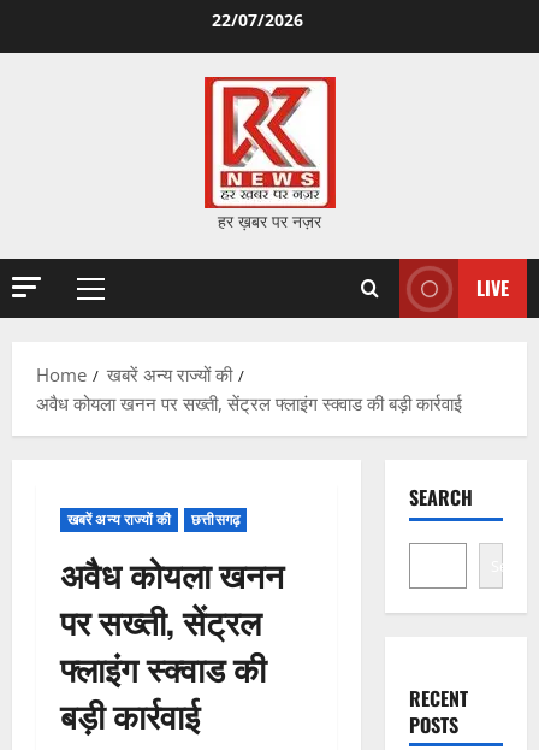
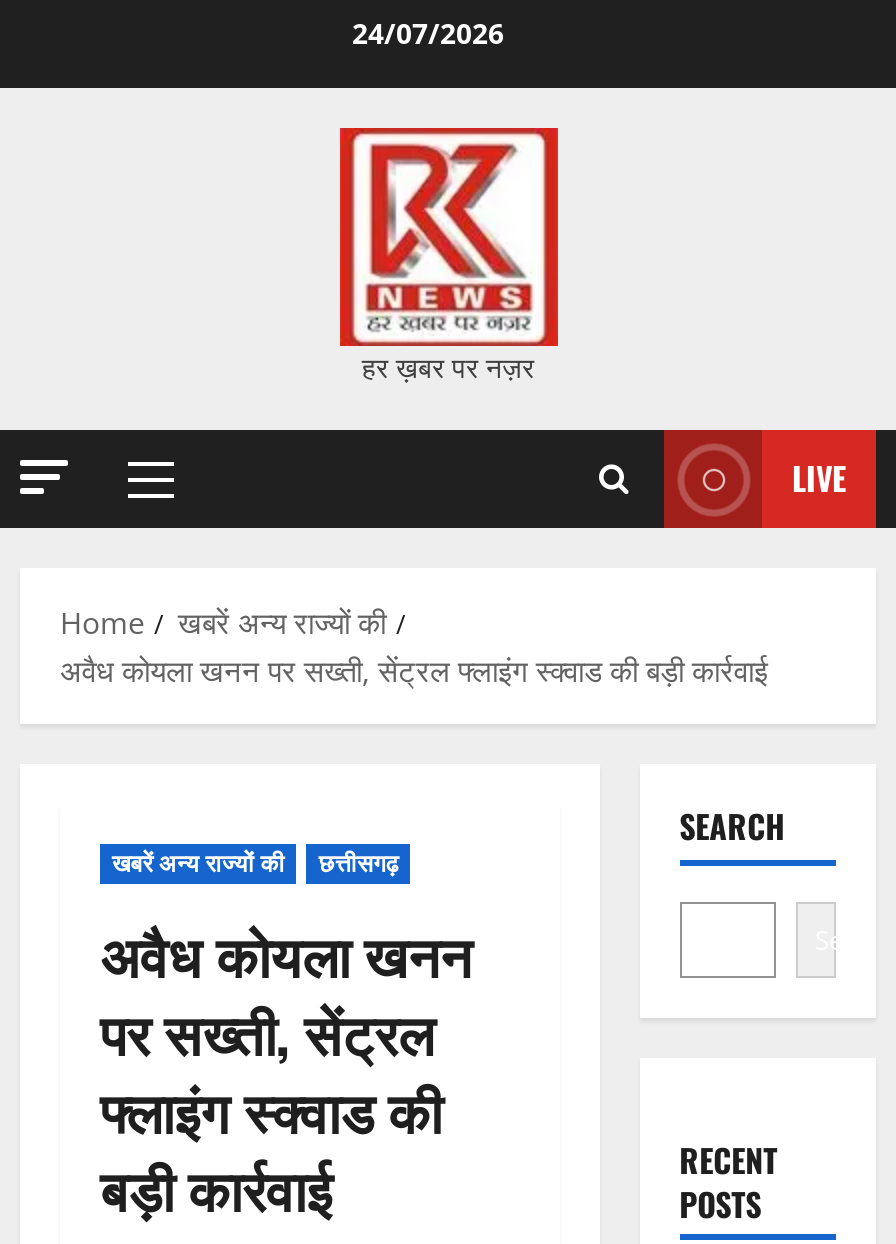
[212,8,303,31] 22/07/2026 -> [352,14,504,52] 24/07/2026

